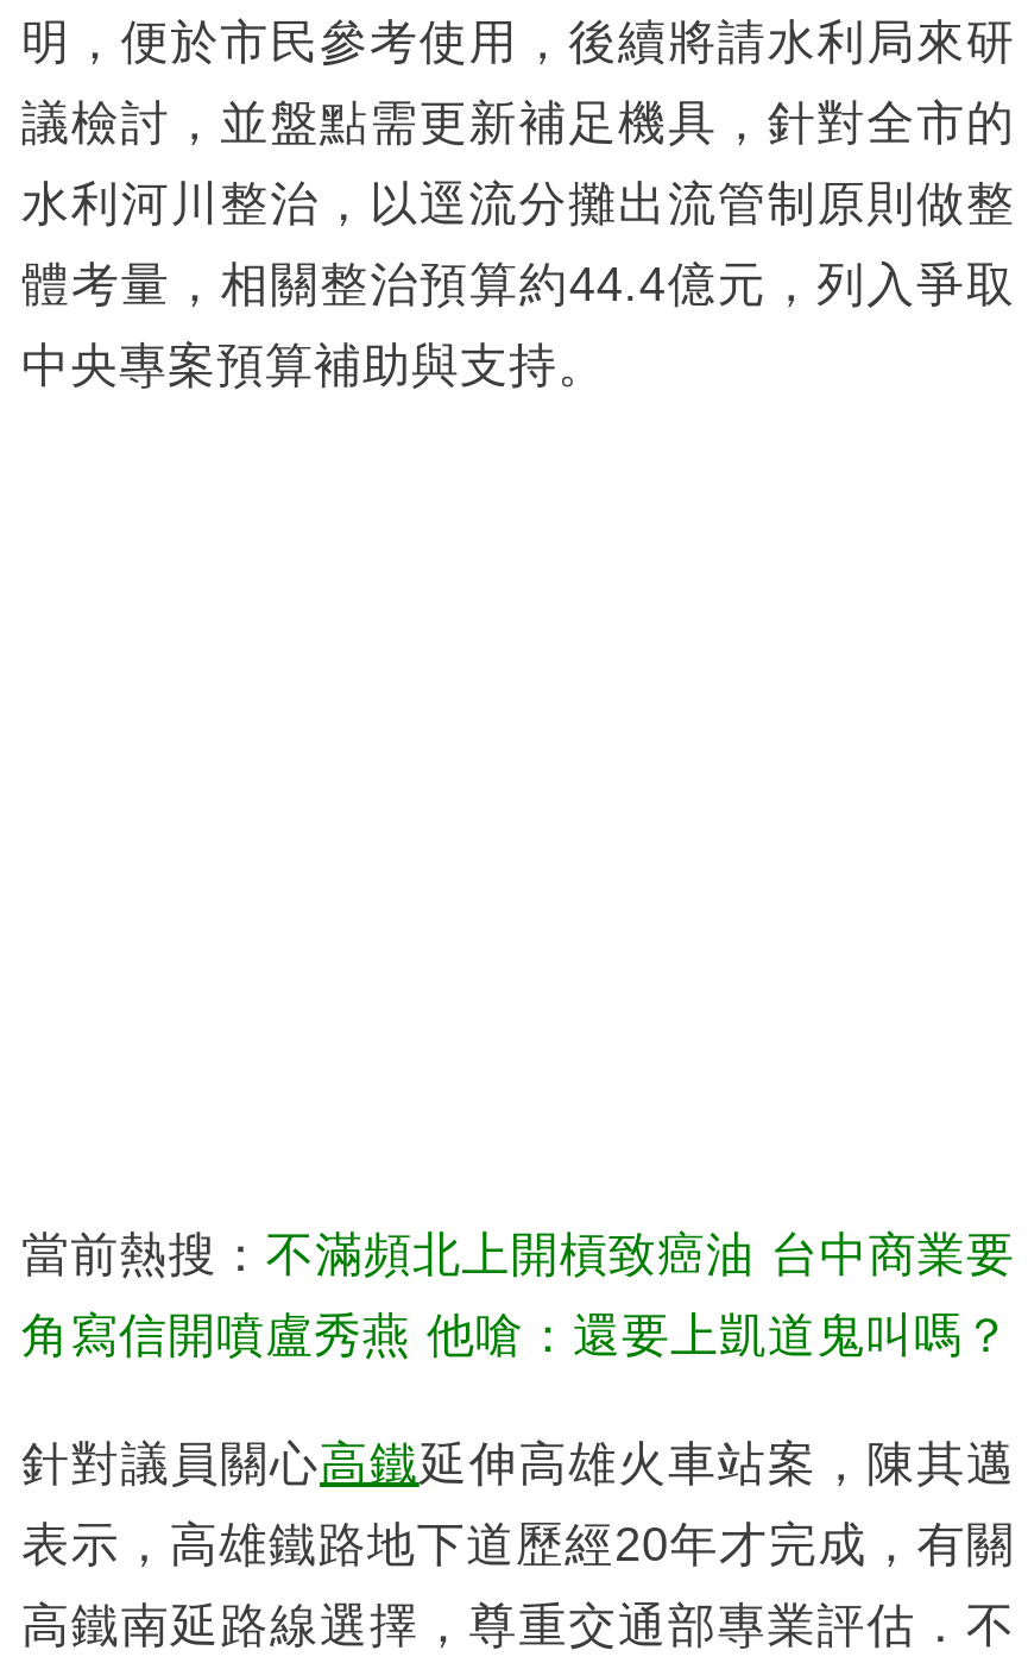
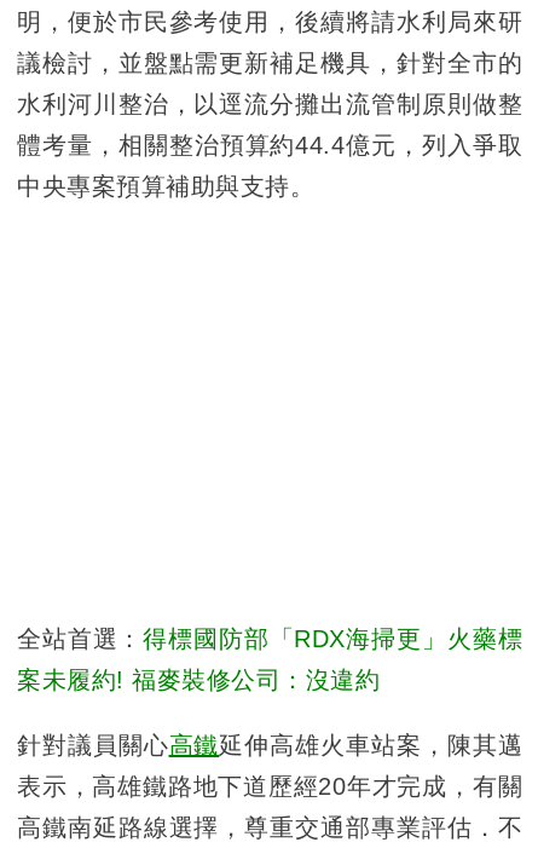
[21,1227,1015,1280] 當前熱搜：不滿頻北上開槓致癌油 台中商業要 -> [17,625,522,652] 全站首選：得標國防部「RDX海掃更」火藥標
[21,1308,1011,1360] 角寫信開噴盧秀燕 他嗆：還要上凱道鬼叫嗎？ -> [17,666,380,693] 案未履約! 福麥裝修公司：沒違約

